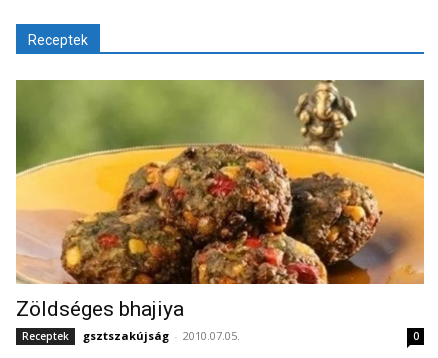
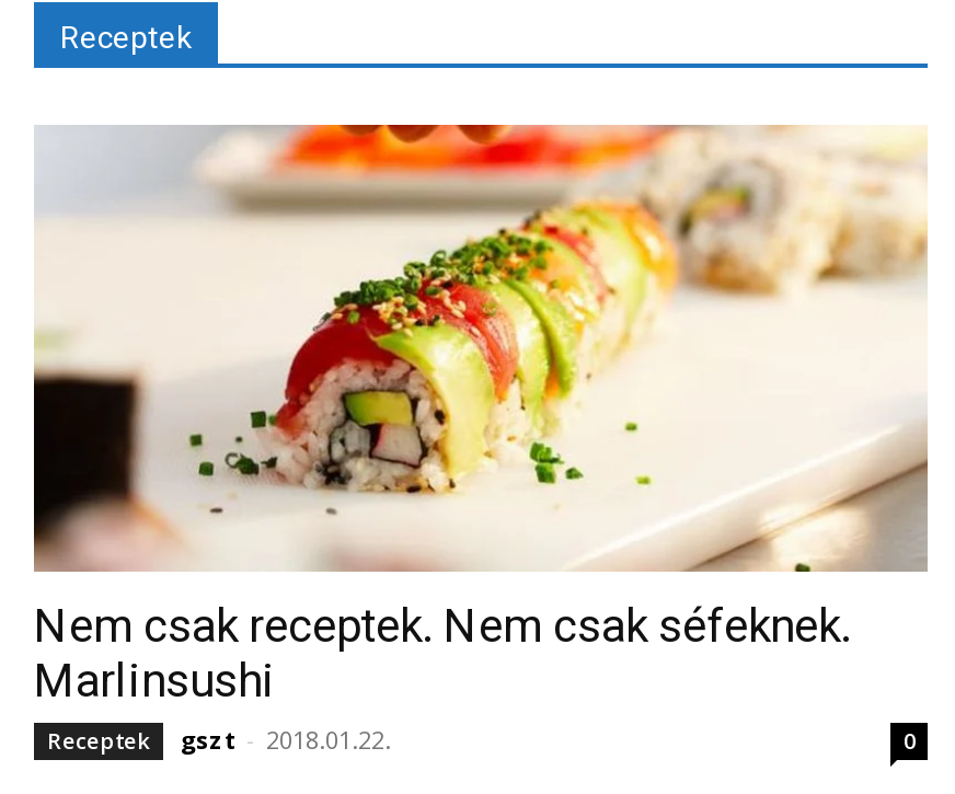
[15,79,425,321] [image] | Zöldséges bhajiya -> [32,123,928,707] [image] | Nem csak receptek. Nem csak séfeknek. | Marlinsushi
[83,328,240,343] gsztszakújság - 2010.07.05. -> [181,722,391,755] gszt - 2018.01.22.

